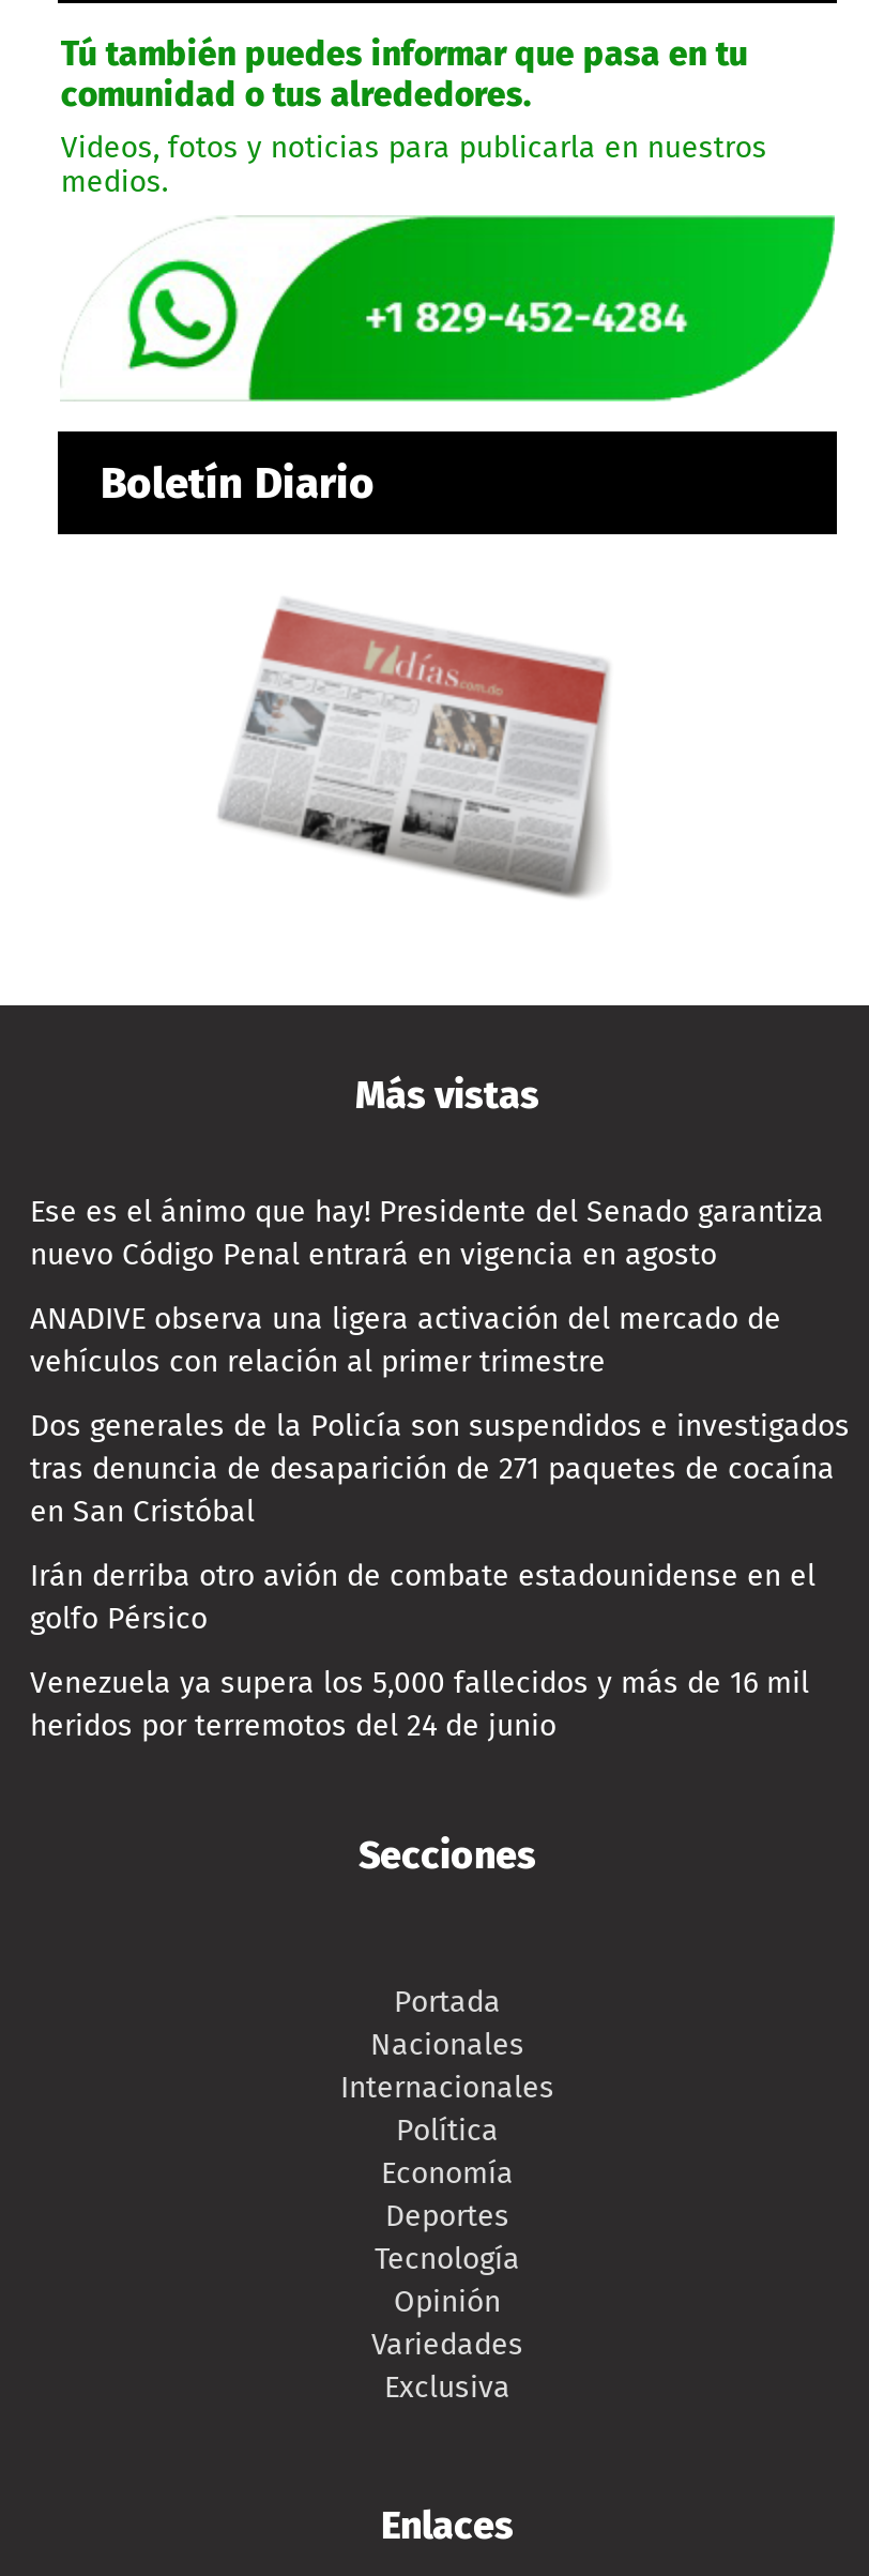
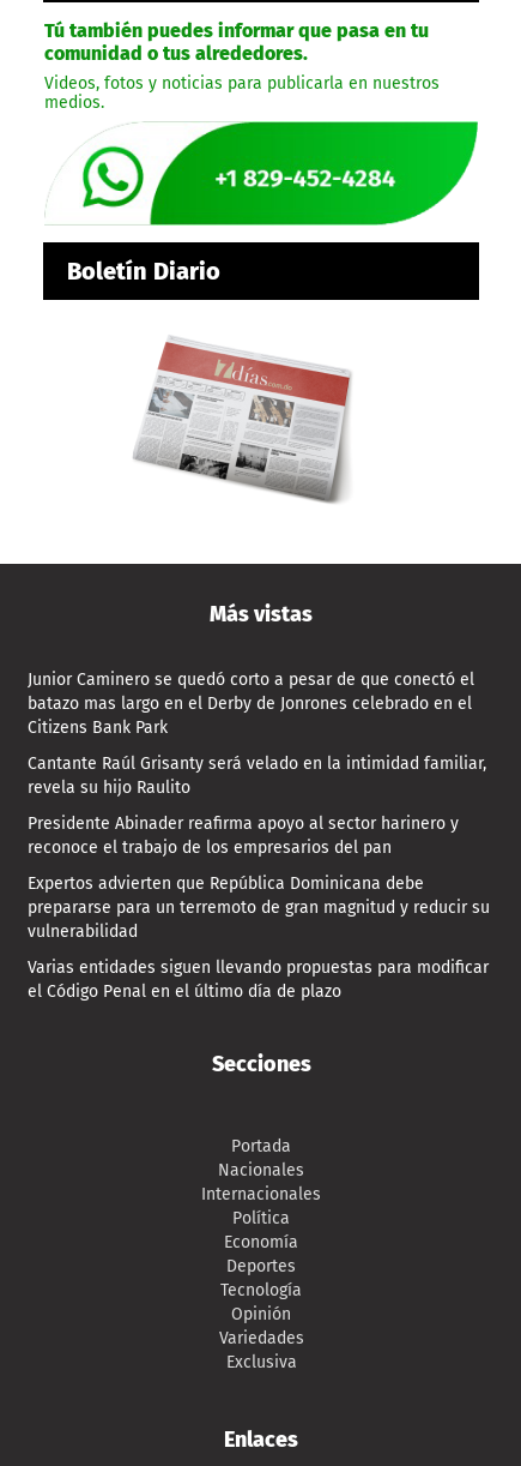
[30,1195,824,1274] Ese es el ánimo que hay! Presidente del Senado garantiza | nuevo Código Penal entrará en vigencia en agosto -> [28,670,474,738] Junior Caminero se quedó corto a pesar de que conectó el | batazo mas largo en el Derby de Jonrones celebrado en el | Citizens Bank Park
[30,1302,781,1381] ANADIVE observa una ligera activación del mercado de | vehículos con relación al primer trimestre -> [28,754,486,798] Cantante Raúl Grisanty será velado en la intimidad familiar, | revela su hijo Raulito
[30,1409,850,1531] Dos generales de la Policía son suspendidos e investigados | tras denuncia de desaparición de 271 paquetes de cocaína | en San Cristóbal -> [28,814,459,858] Presidente Abinader reafirma apoyo al sector harinero y | reconoce el trabajo de los empresarios del pan
[30,1559,815,1638] Irán derriba otro avión de combate estadounidense en el | golfo Pérsico -> [28,874,490,942] Expertos advierten que República Dominicana debe | prepararse para un terremoto de gran magnitud y reducir su | vulnerabilidad
[30,1666,809,1745] Venezuela ya supera los 5,000 fallecidos y más de 16 mil | heridos por terremotos del 24 de junio -> [28,958,489,1002] Varias entidades siguen llevando propuestas para modificar | el Código Penal en el último día de plazo

